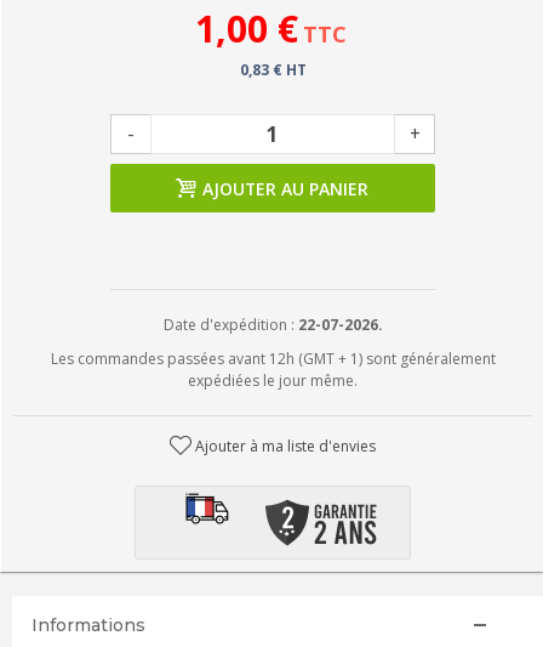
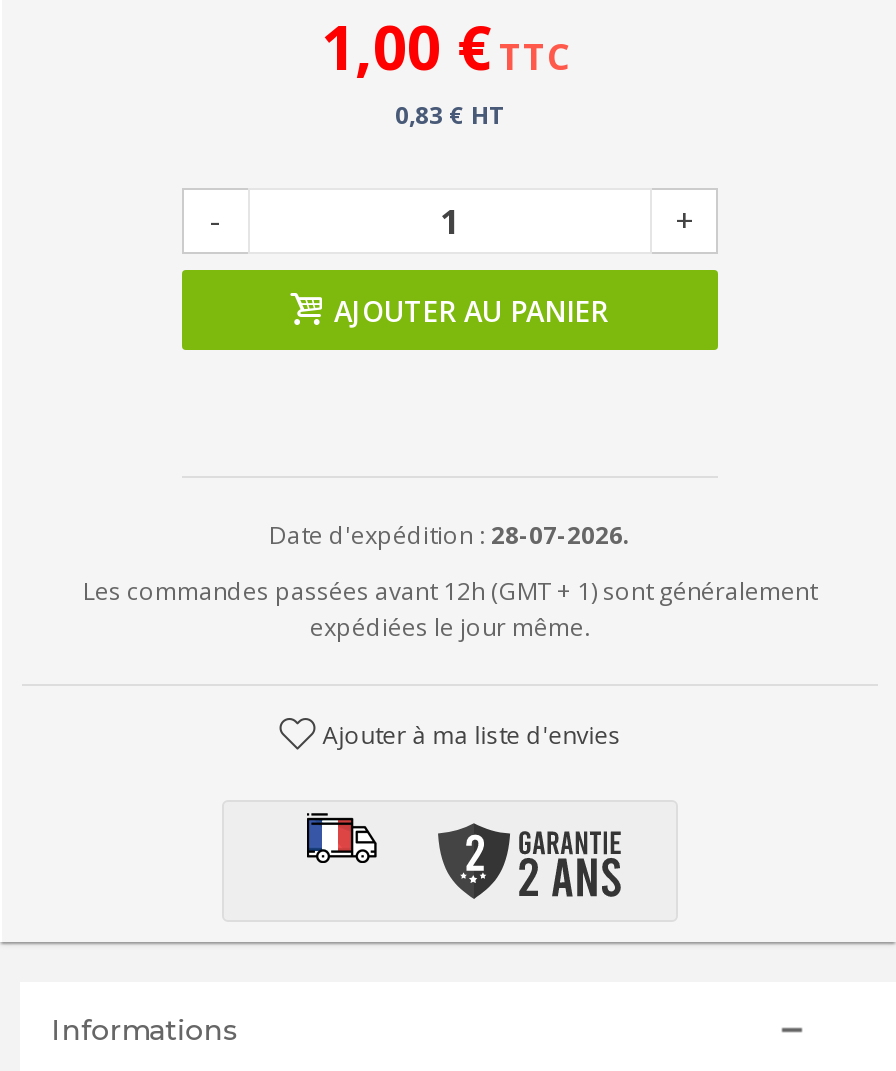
[163,314,382,335] Date d'expédition : 22-07-2026. -> [269,518,631,552] Date d'expédition : 28-07-2026.

